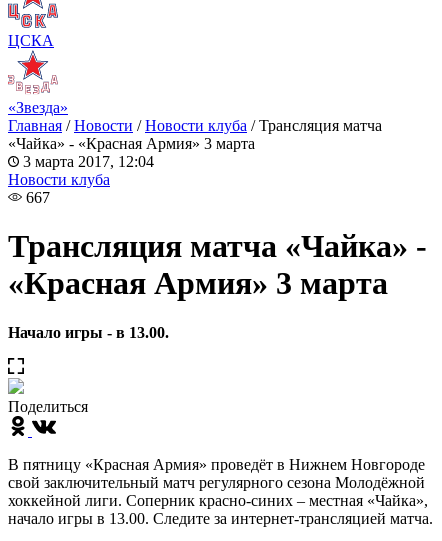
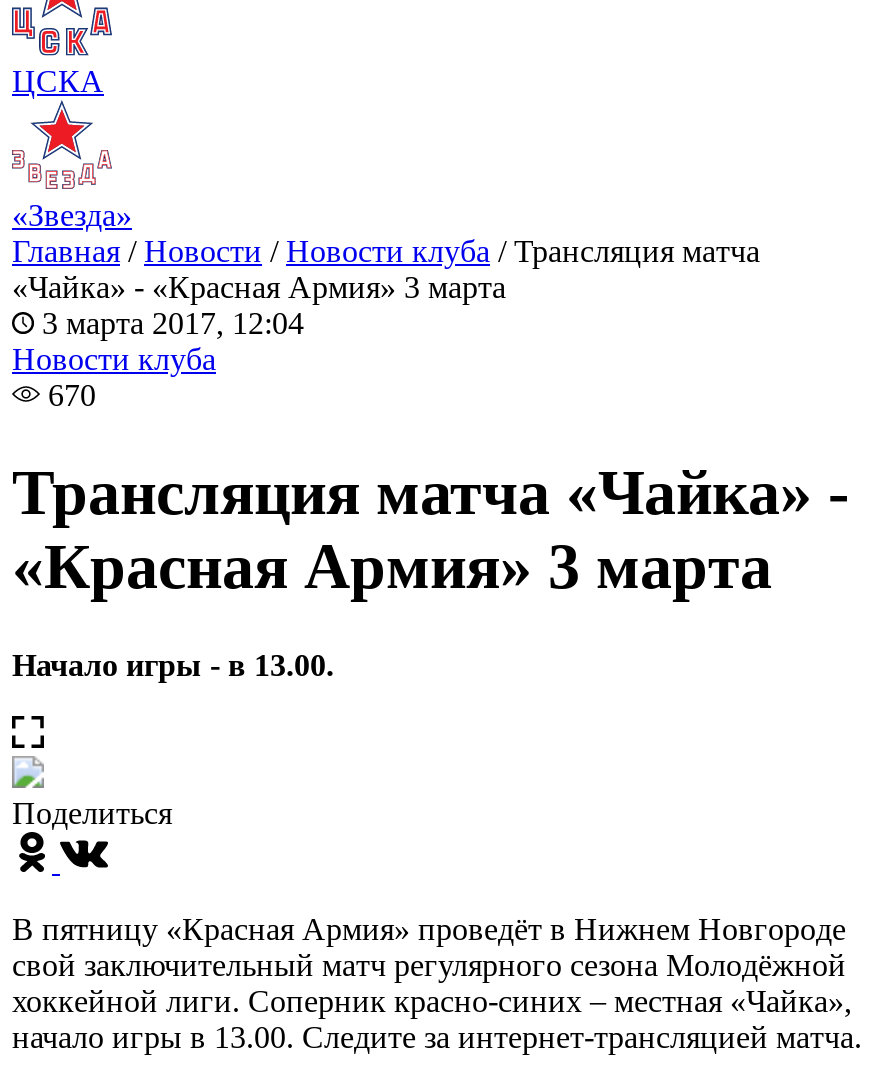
[22,189,50,206] 667 -> [40,378,96,412] 670

